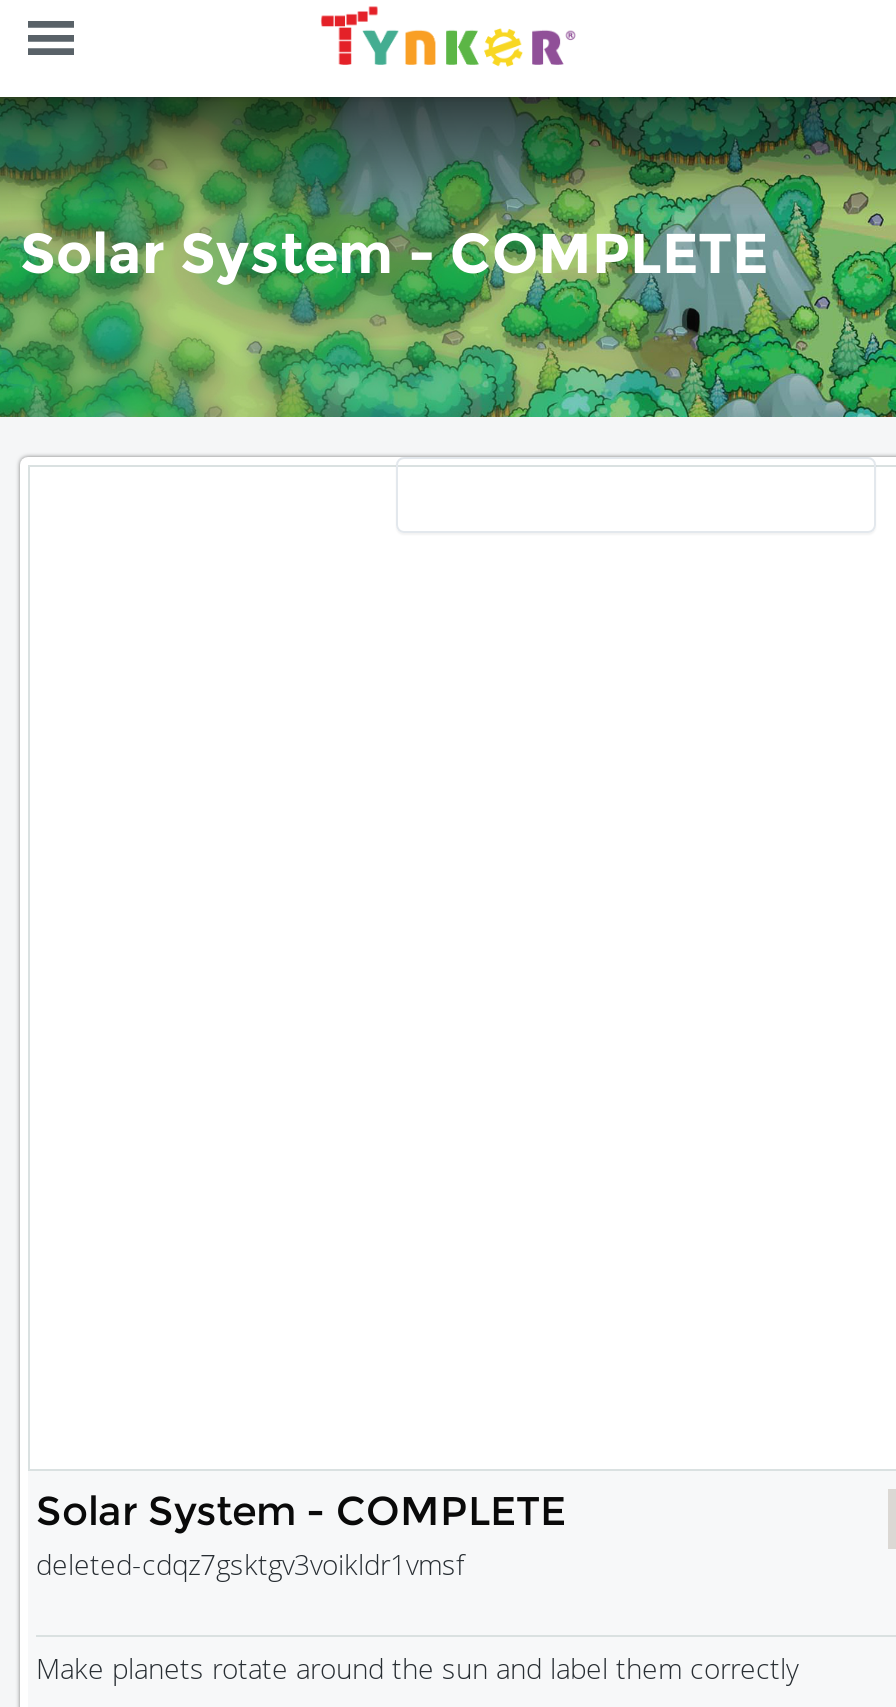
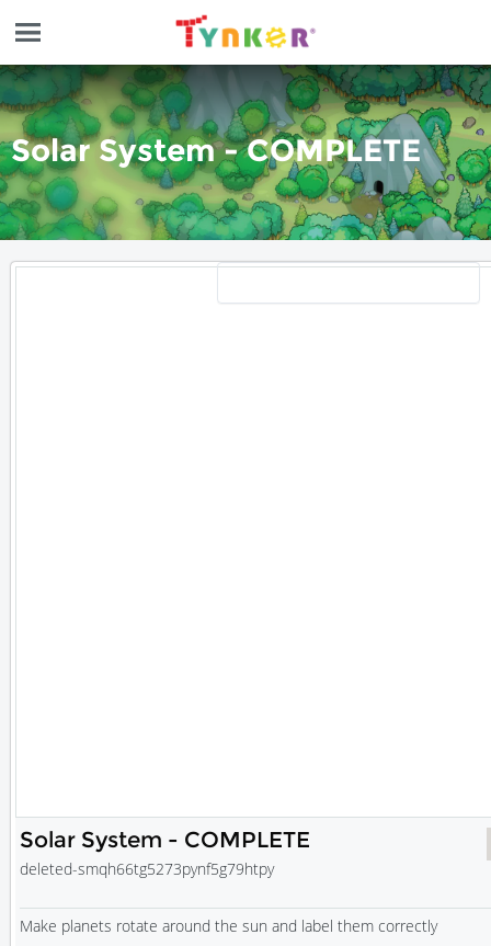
[36,1545,464,1583] deleted-cdqz7gsktgv3voikldr1vmsf -> [20,858,274,879] deleted-smqh66tg5273pynf5g79htpy

